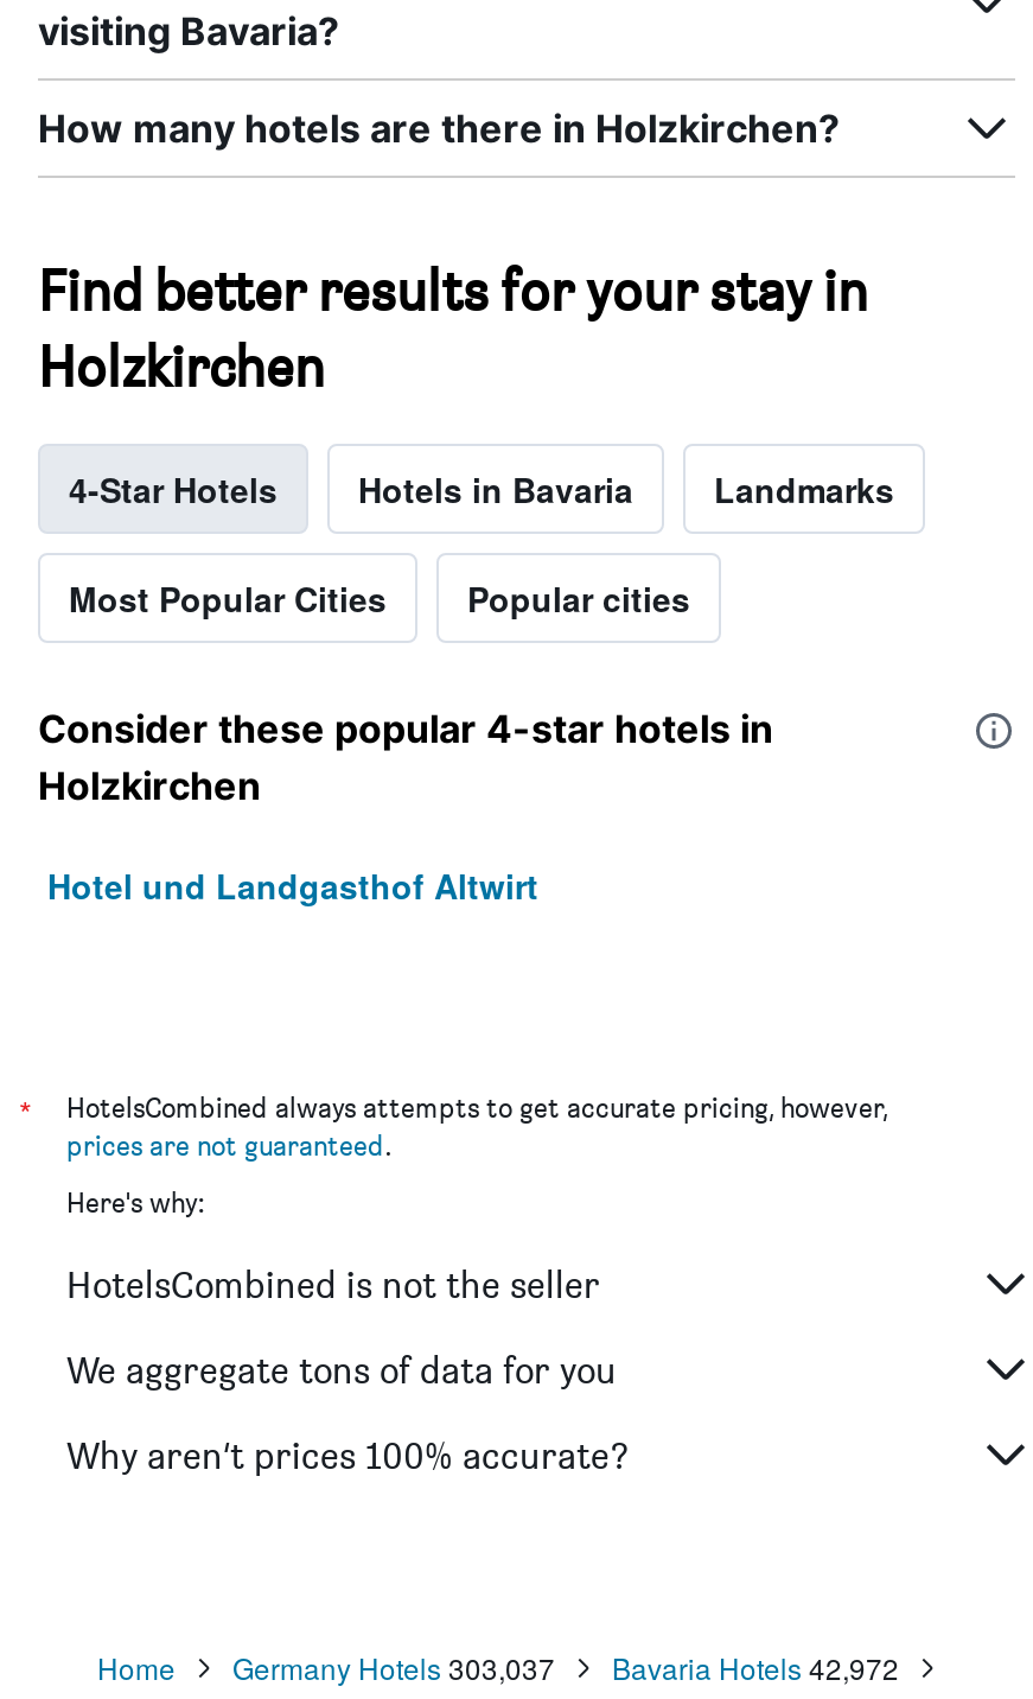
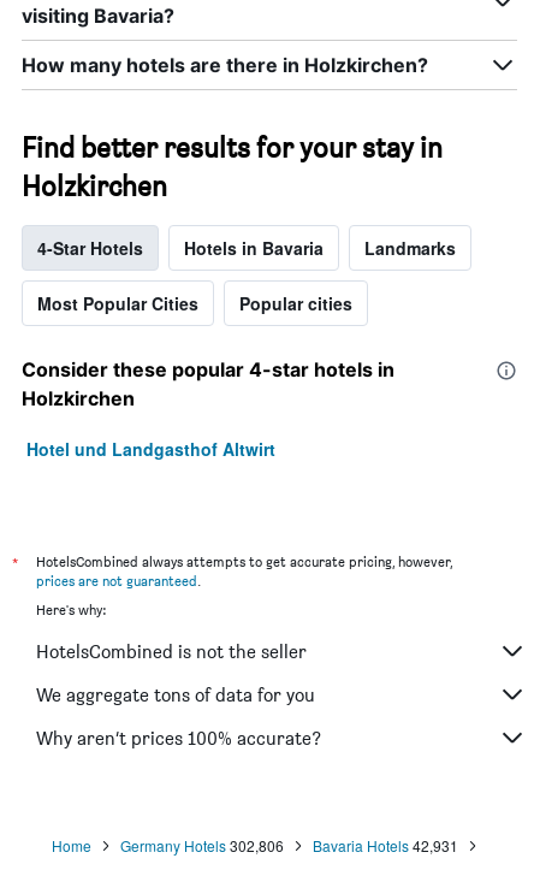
[232,1647,555,1688] Germany Hotels 303,037 -> [120,835,284,856] Germany Hotels 302,806
[612,1647,899,1688] Bavaria Hotels 42,972 -> [313,835,458,856] Bavaria Hotels 42,931

